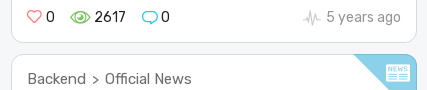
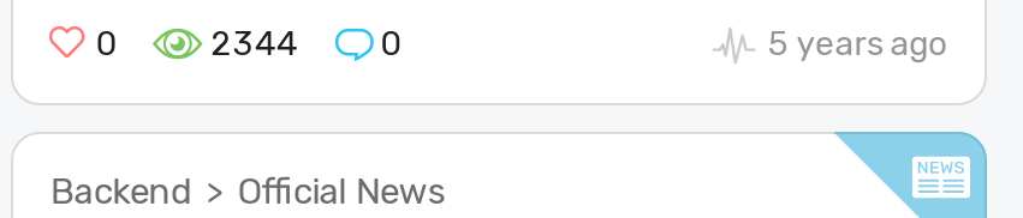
[94,9,126,26] 2617 -> [211,23,298,64] 2344

